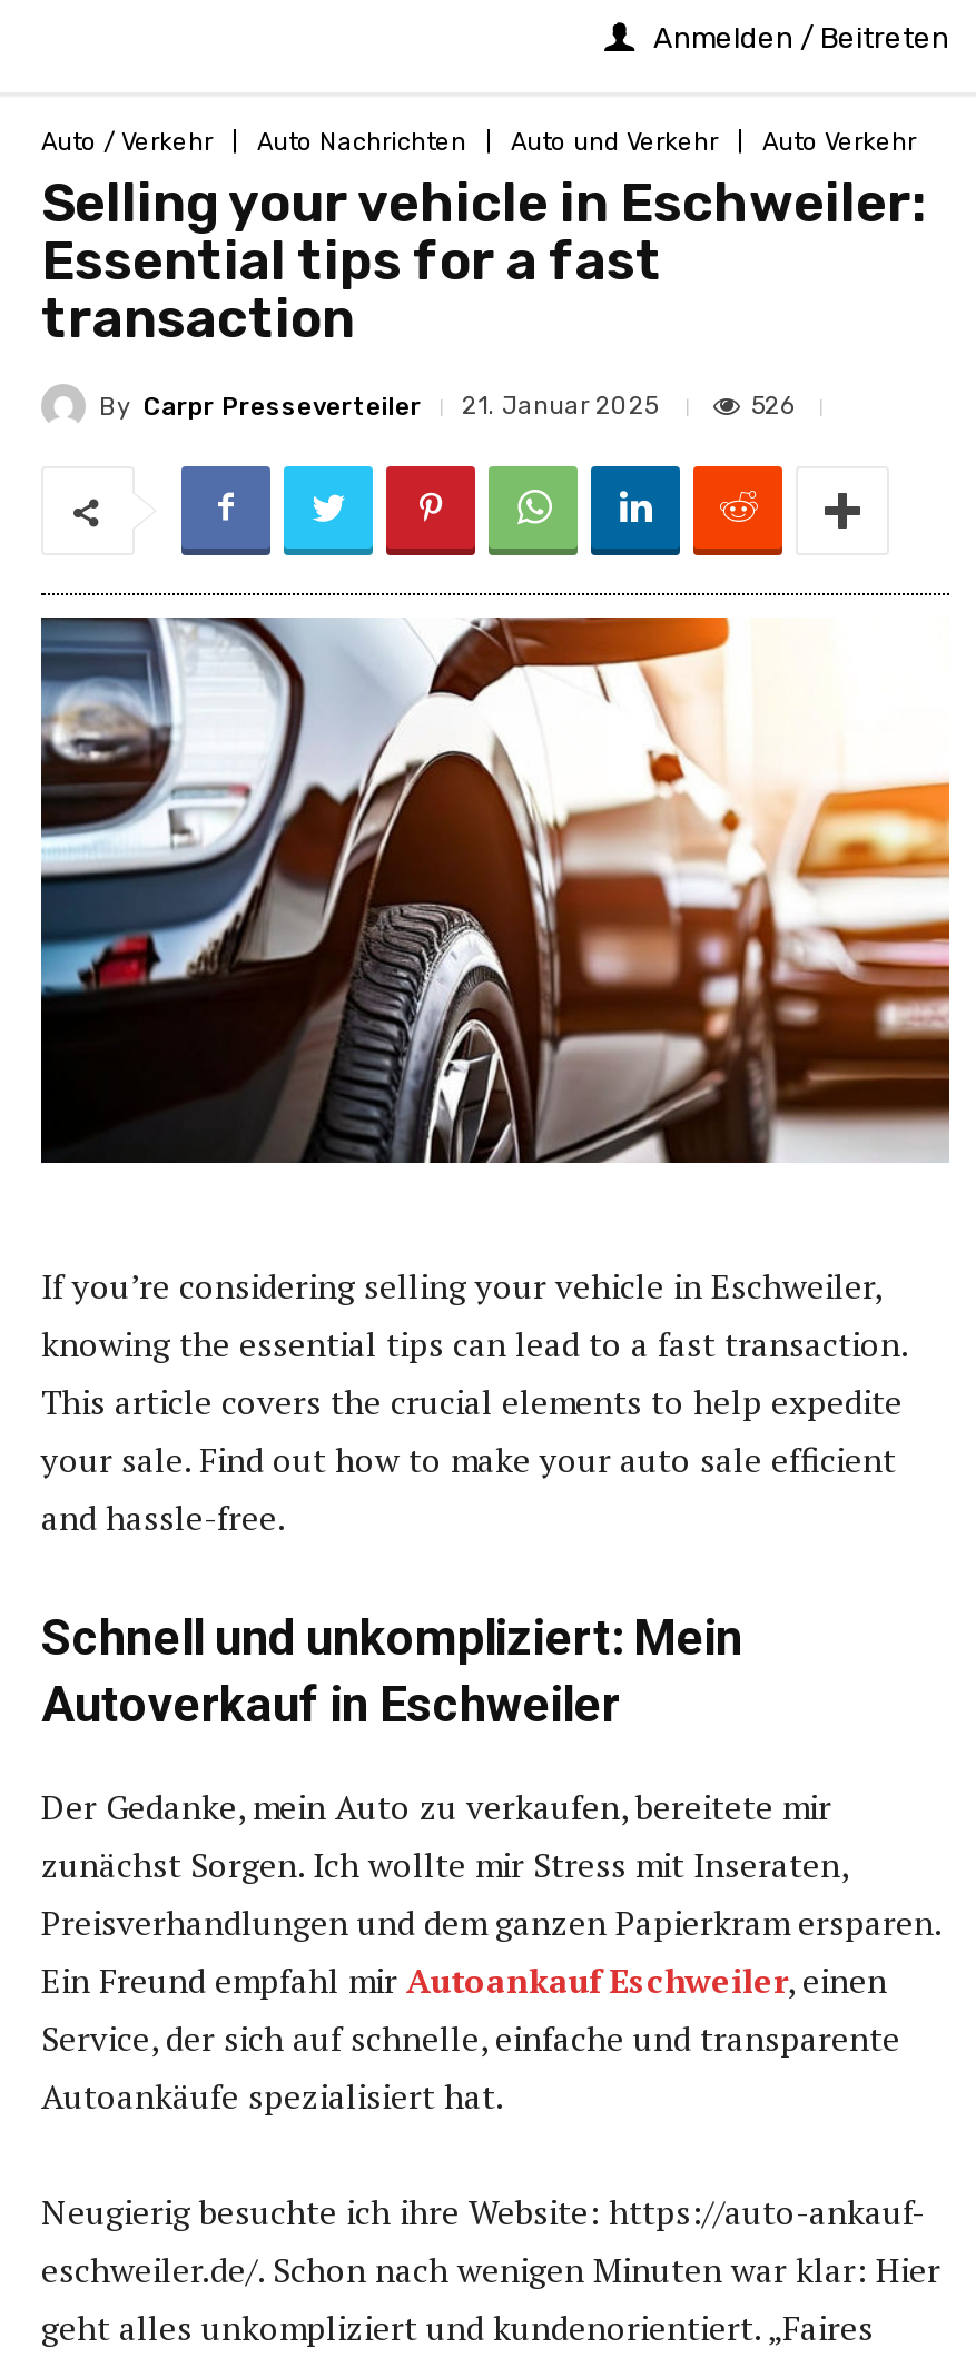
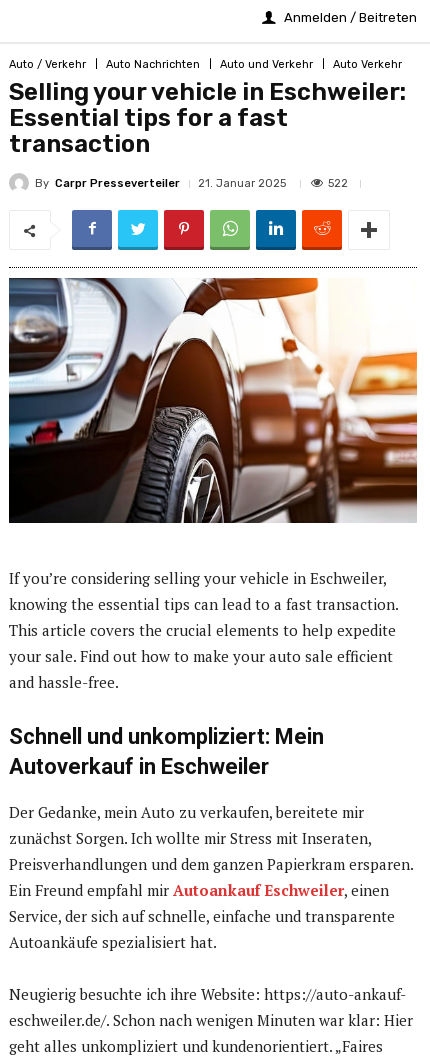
[751,392,796,421] 526 -> [328,177,348,190] 522

